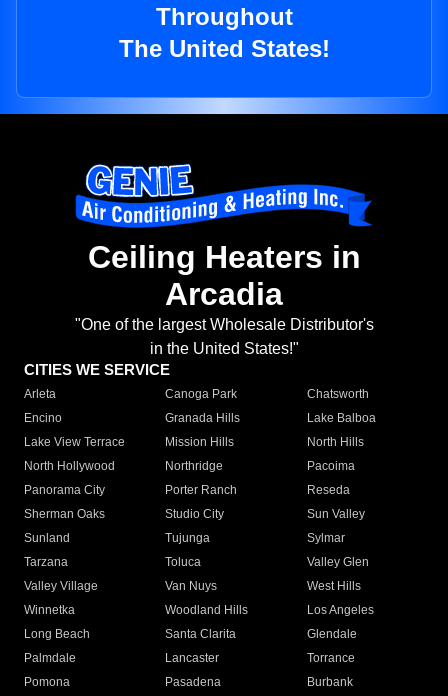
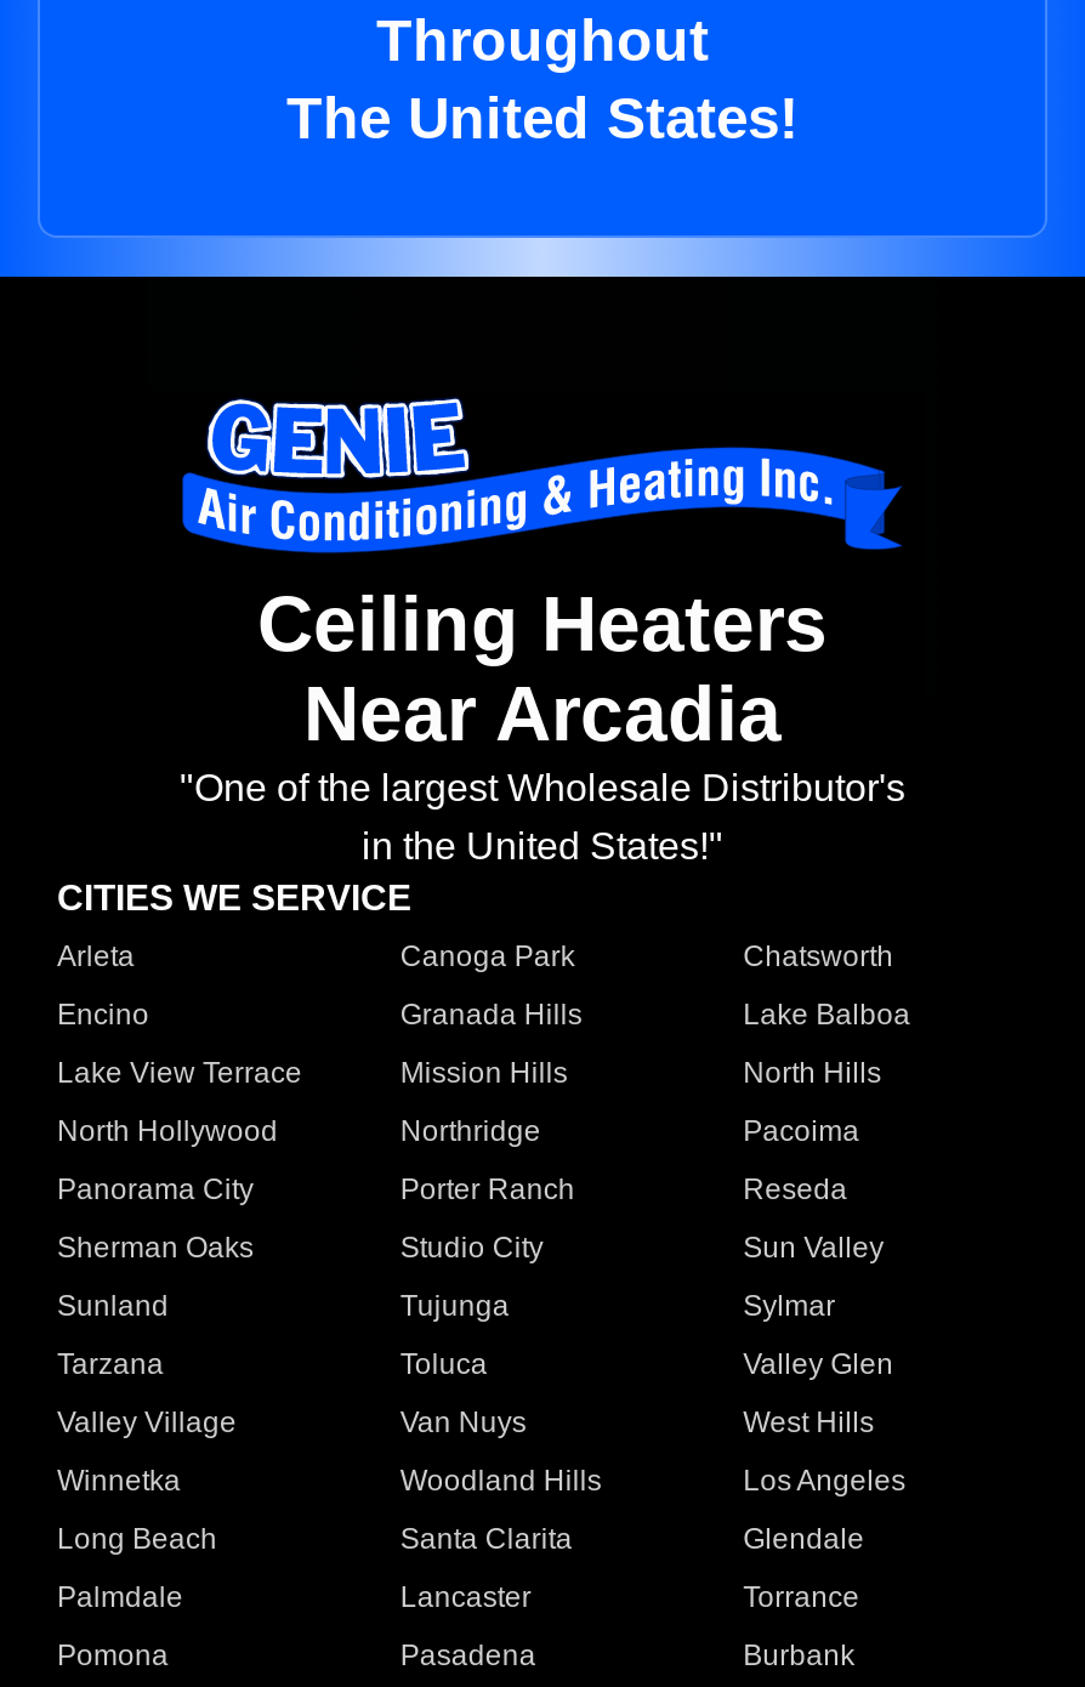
[87,239,360,312] Ceiling Heaters in | Arcadia -> [257,581,828,758] Ceiling Heaters | Near Arcadia

